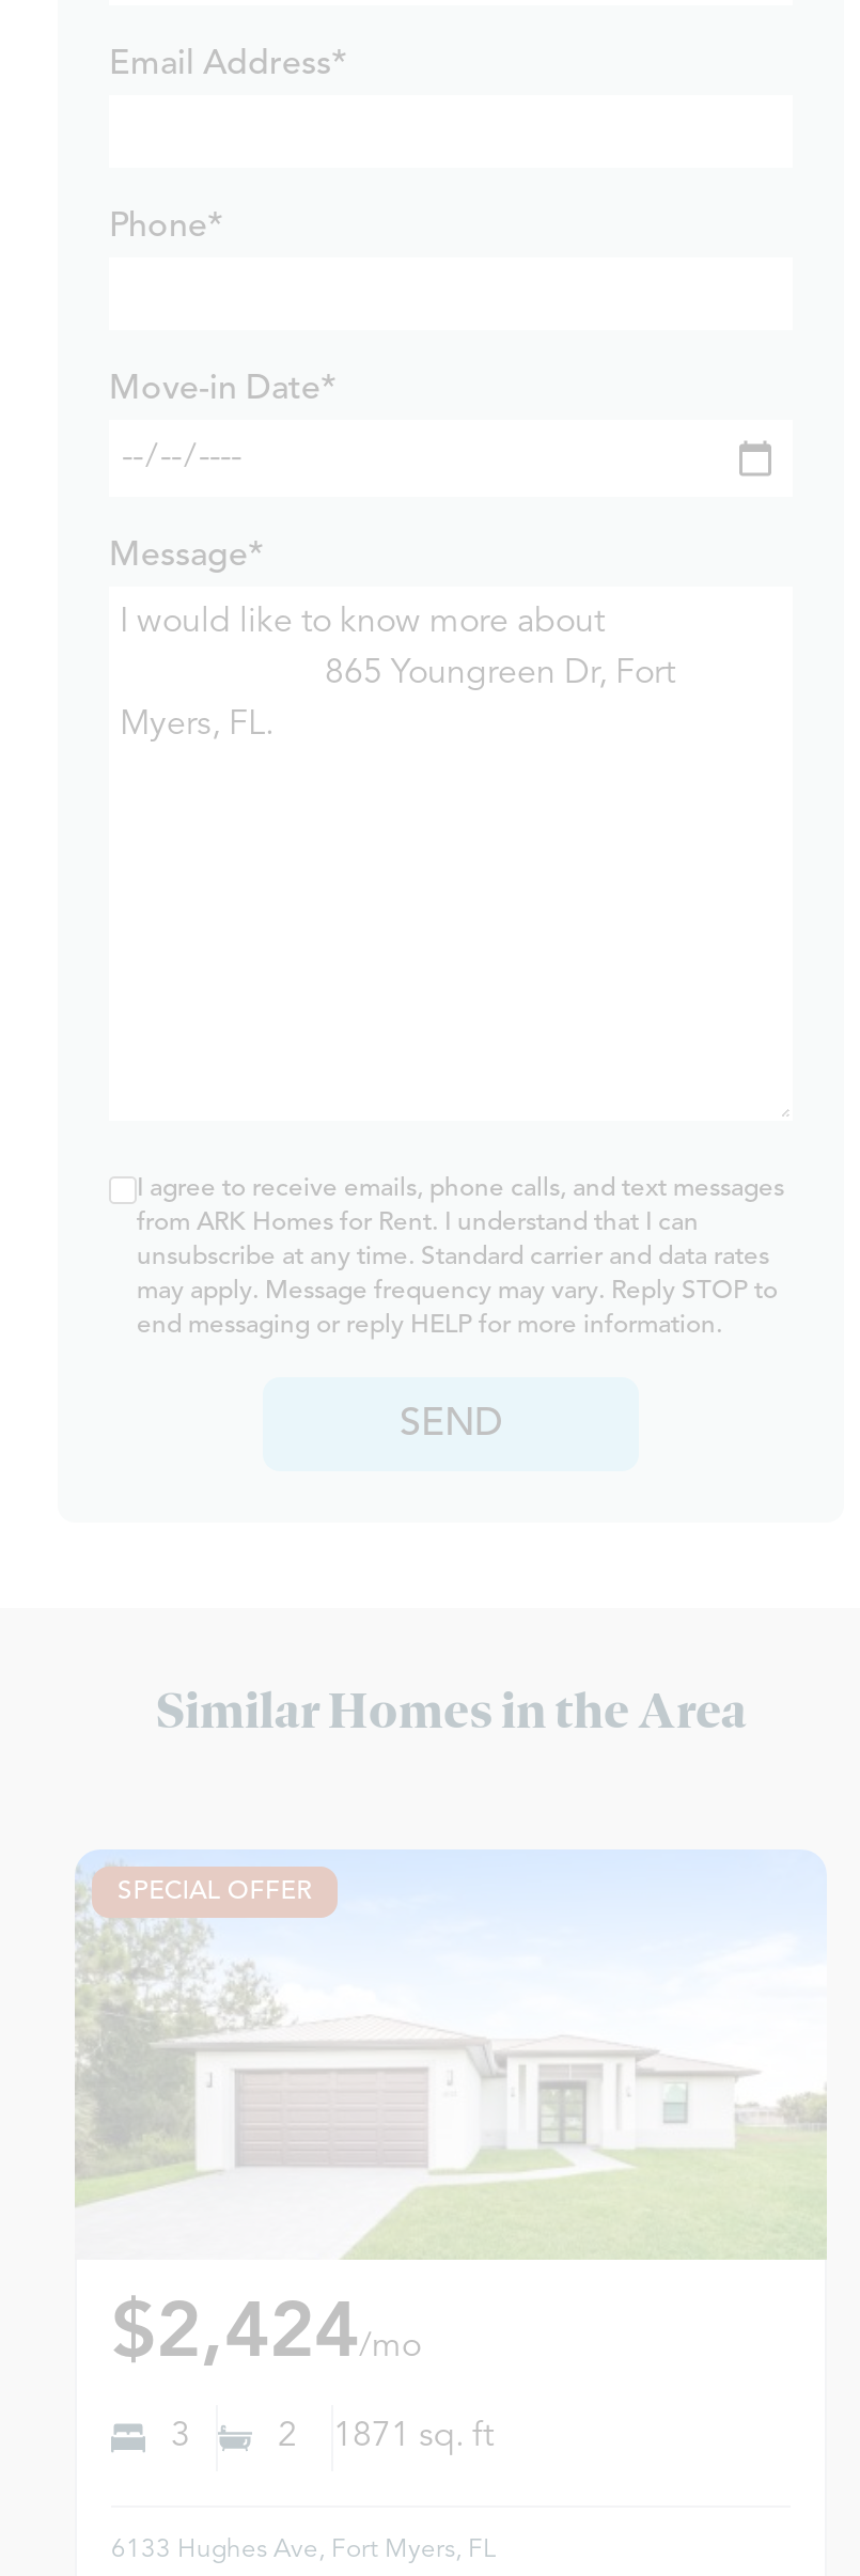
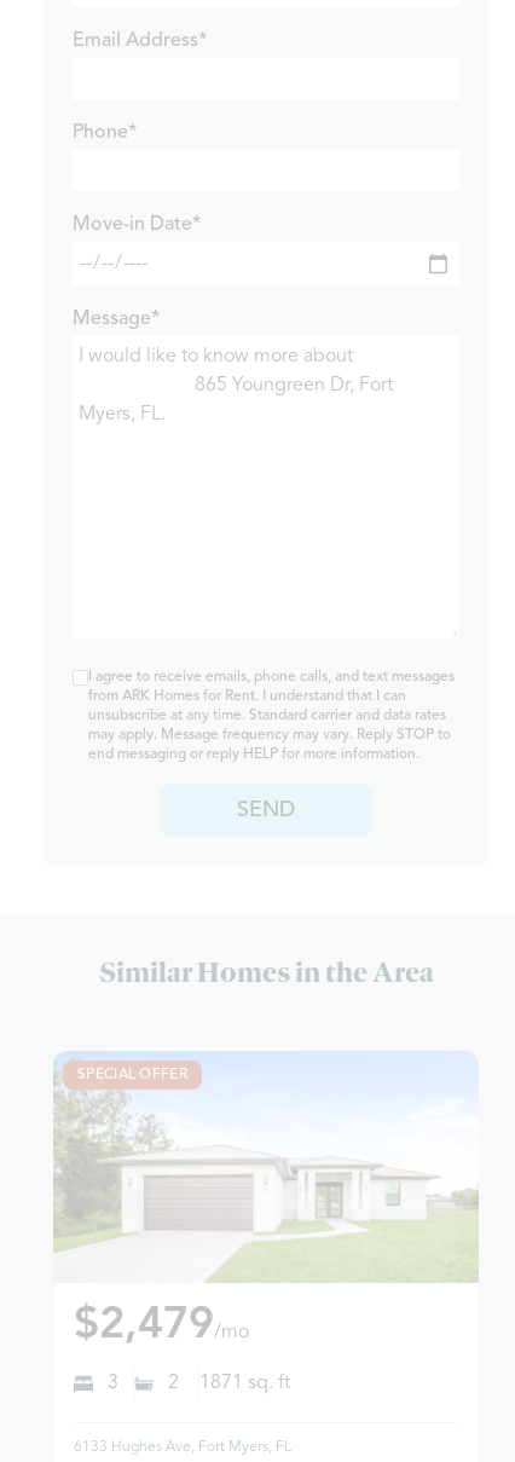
[111,2298,421,2375] $2,424/mo -> [74,1305,249,1348] $2,479/mo

